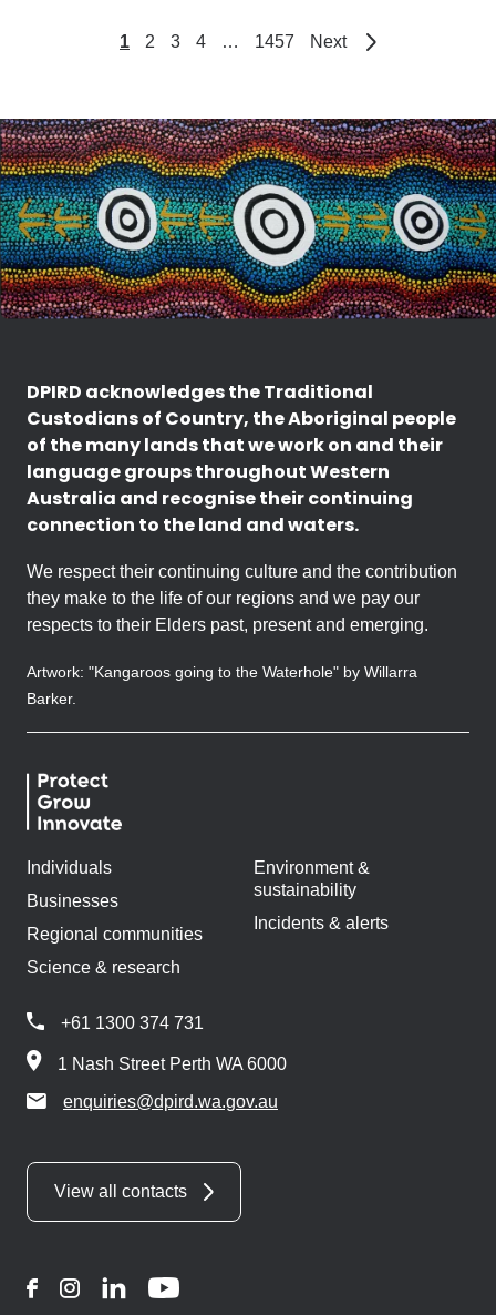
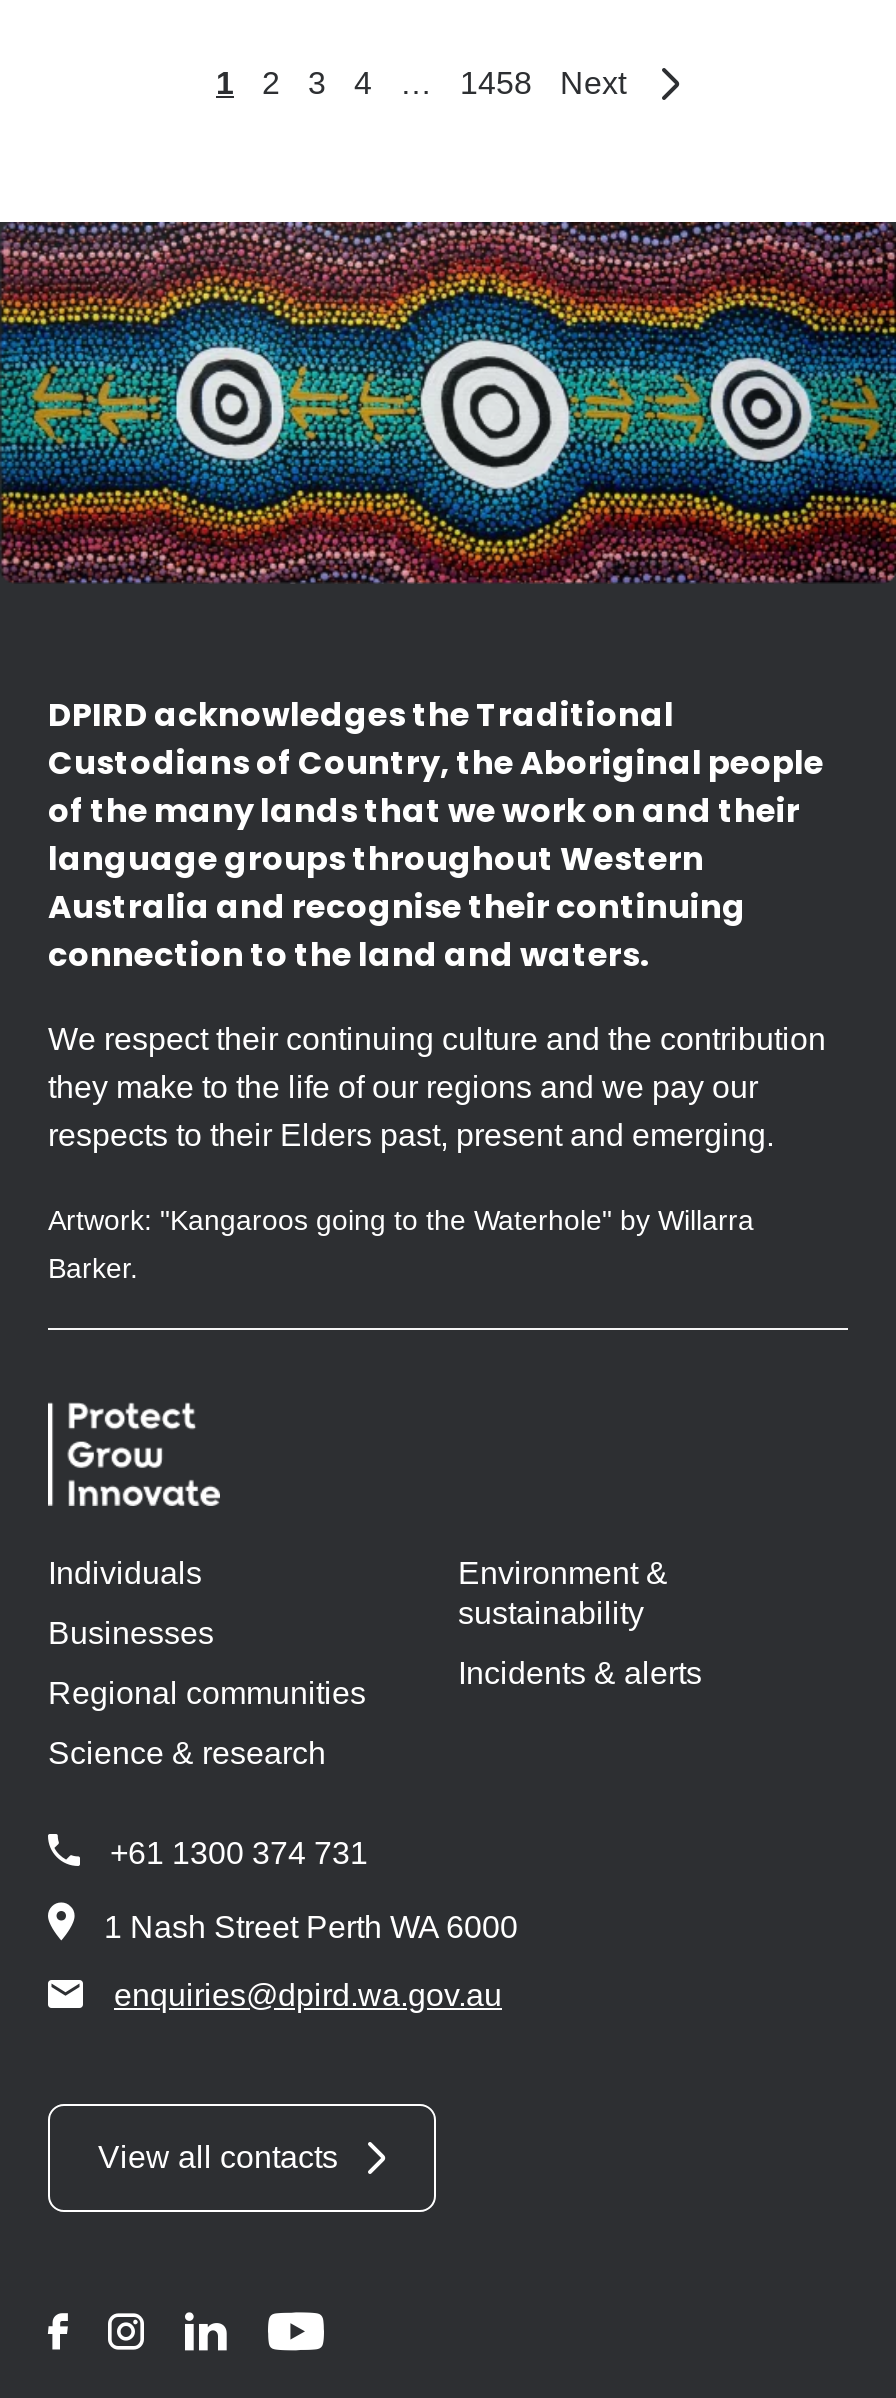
[255,32,294,51] 1457 -> [460,66,532,100] 1458

